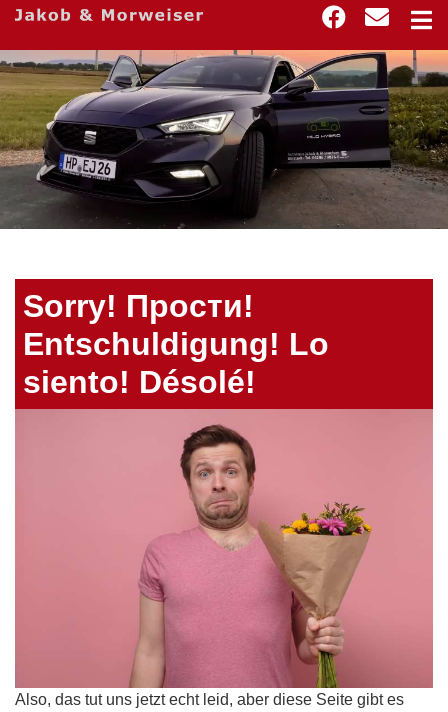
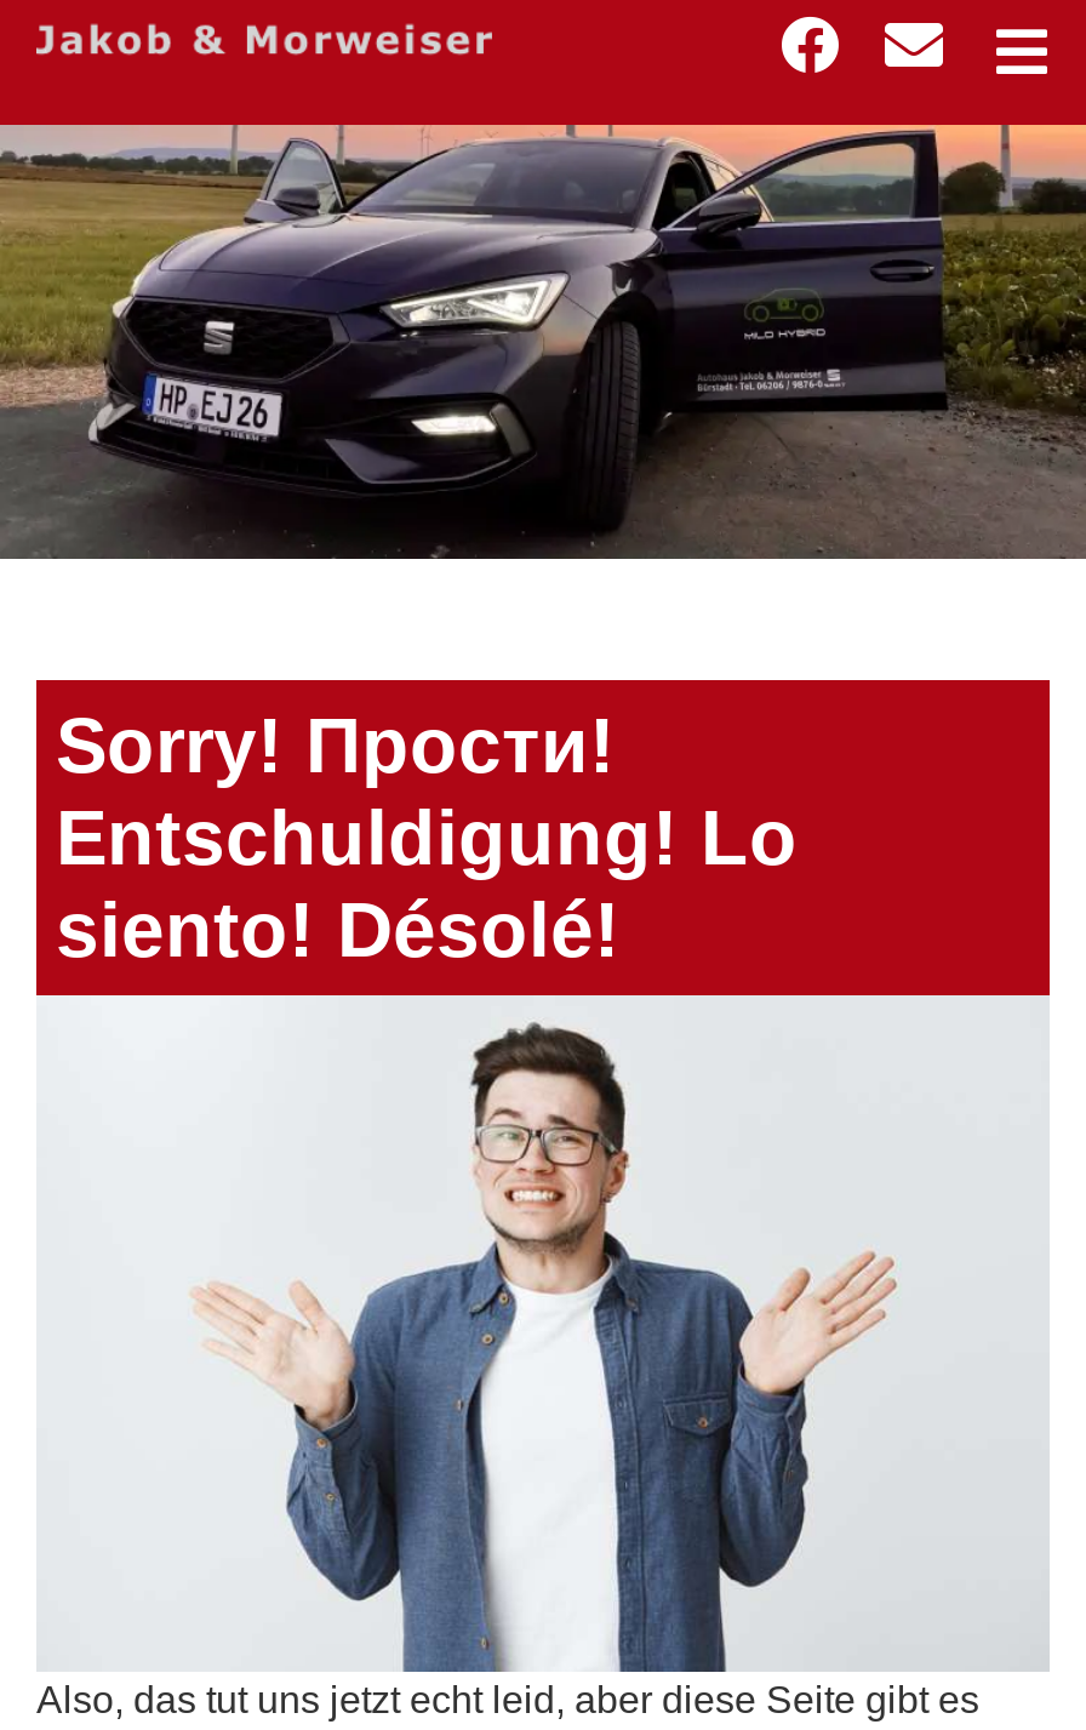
[15,409,433,688] [image] -> [39,995,1047,1672] [image]

